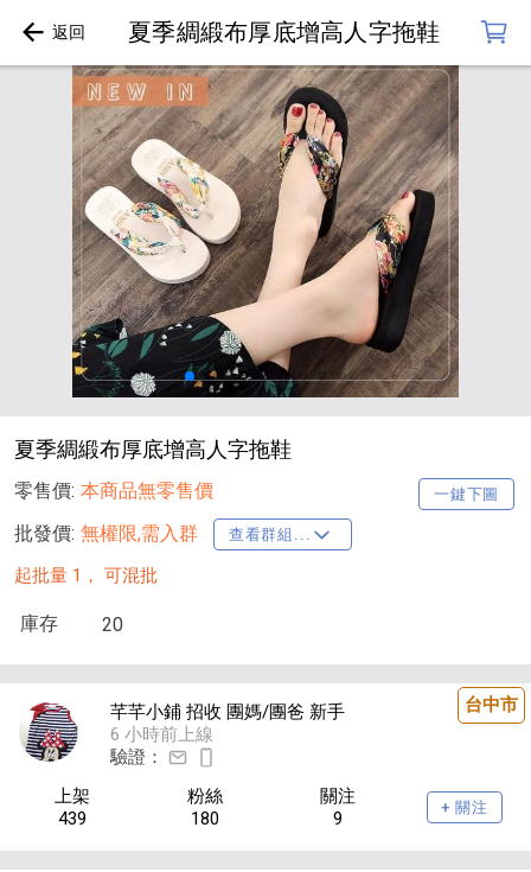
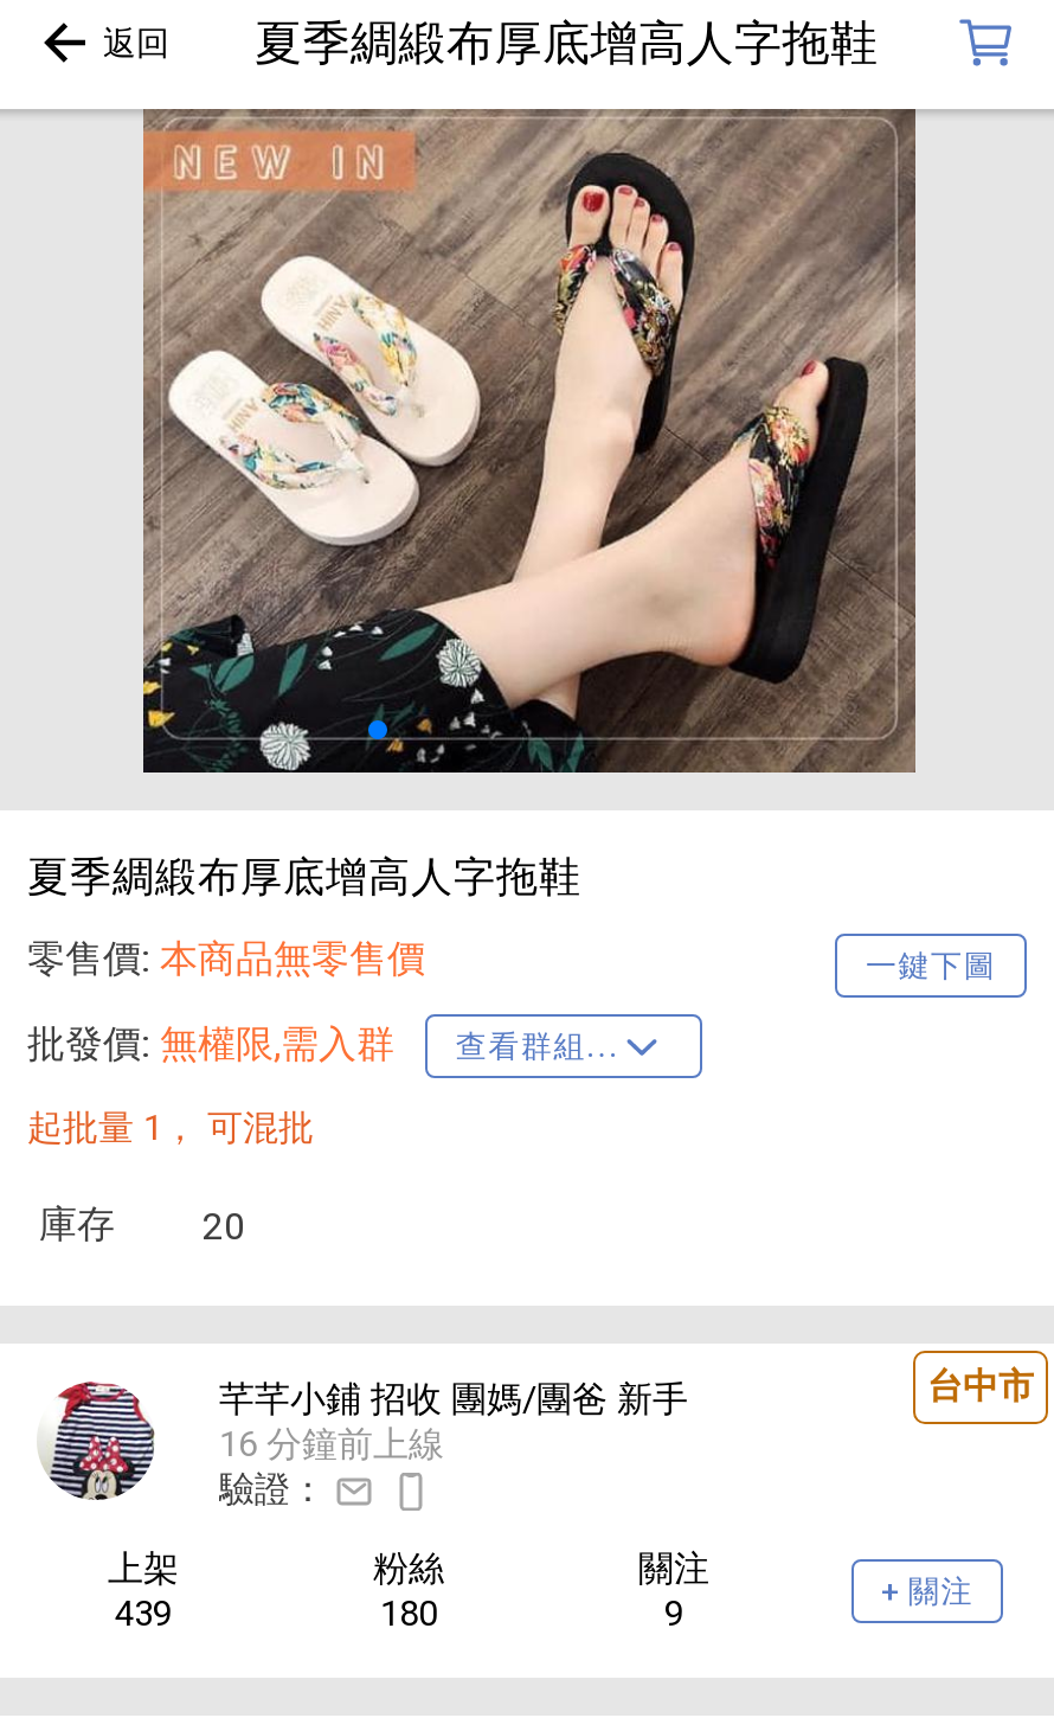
[110,723,213,745] 6 小時前上線 -> [219,1424,444,1466] 16 分鐘前上線

